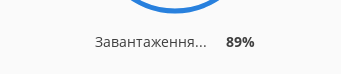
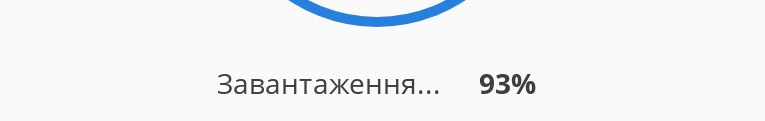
[95,31,255,50] Завантаження... 89% -> [217,63,537,101] Завантаження... 93%

